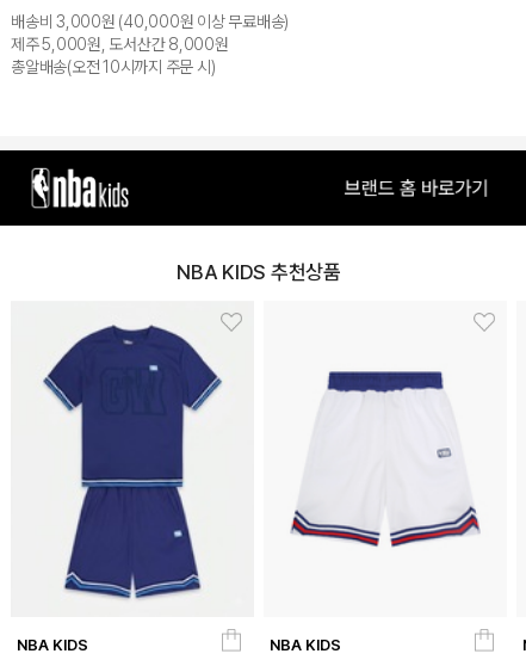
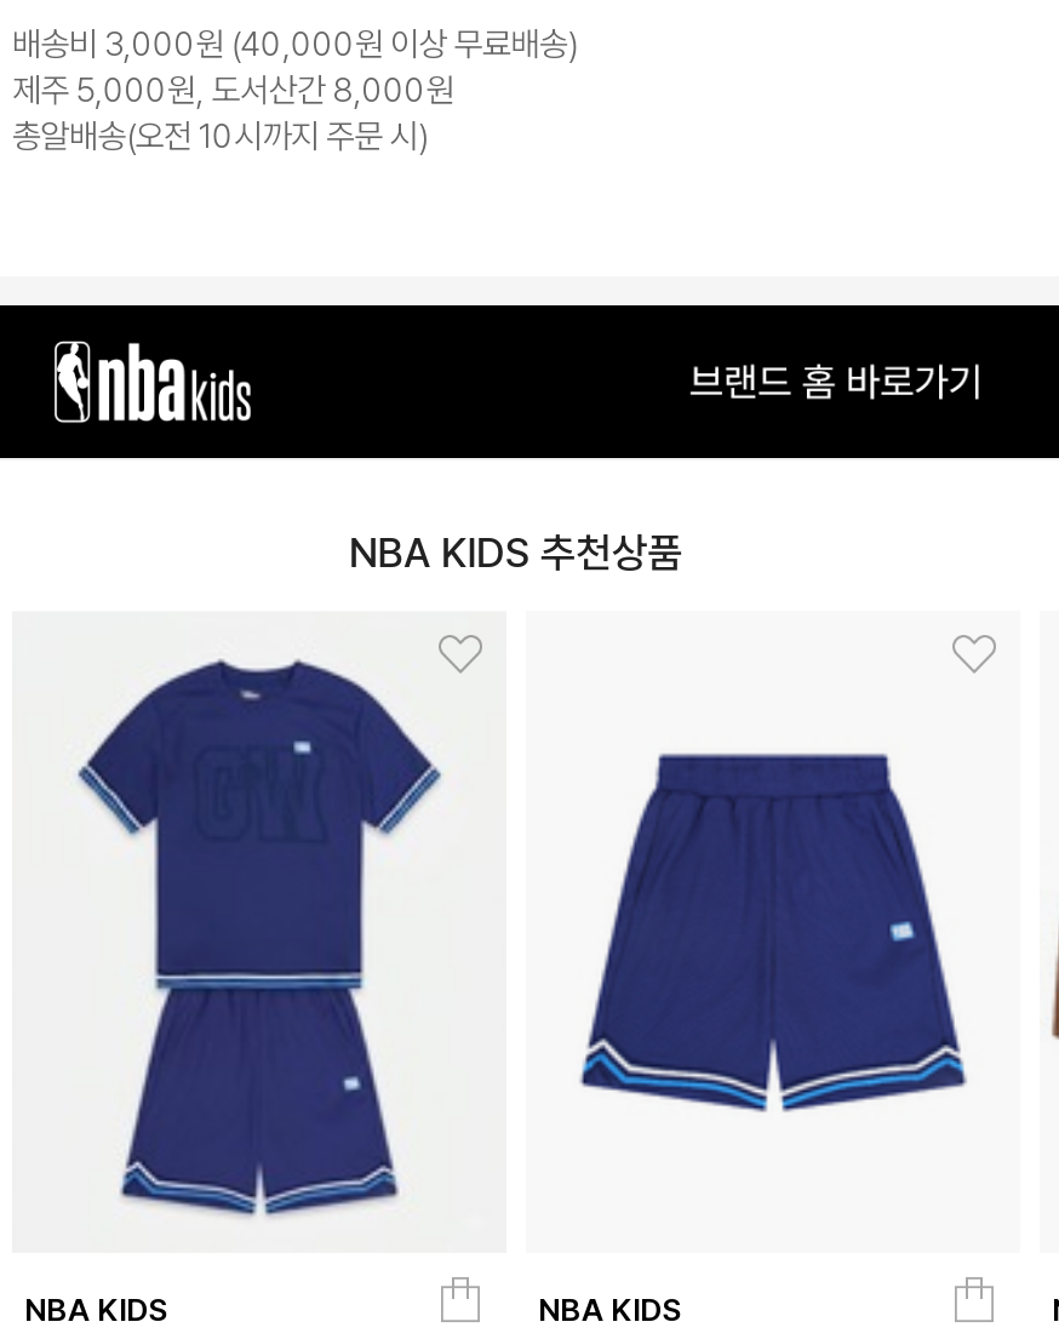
[291,387,479,547] [image] -> [582,788,964,1112] [image]

